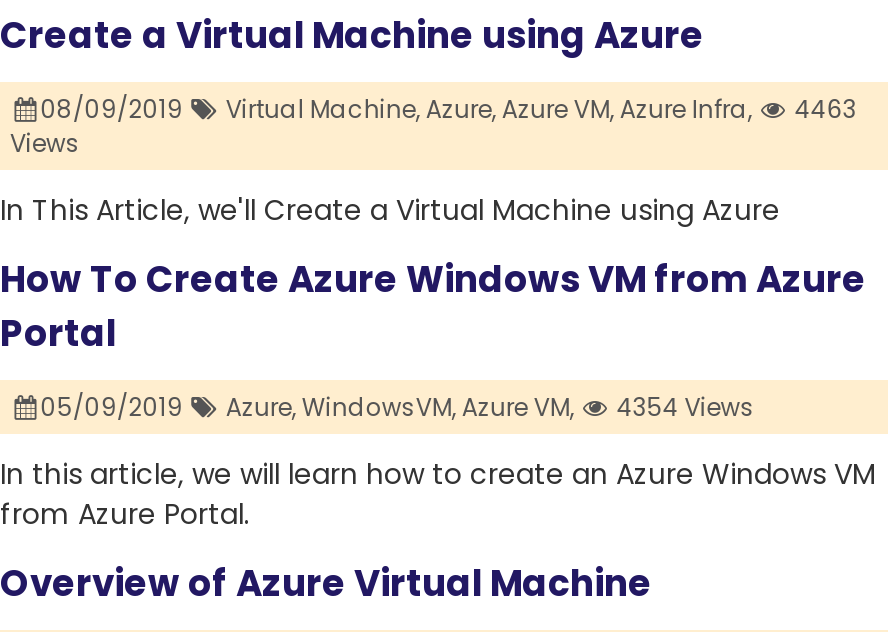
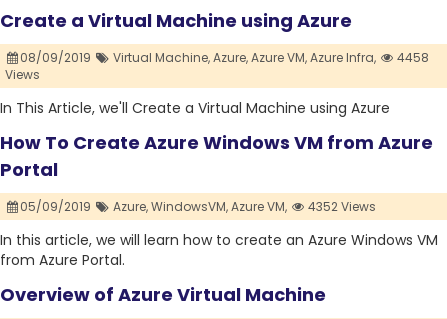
[41,93,857,127] 08/09/2019 Virtual Machine, Azure, Azure VM, Azure Infra, 4463 -> [20,49,429,66] 08/09/2019 Virtual Machine, Azure, Azure VM, Azure Infra, 4458
[41,391,755,425] 05/09/2019 Azure, WindowsVM, Azure VM, 4354 Views -> [20,198,376,215] 05/09/2019 Azure, WindowsVM, Azure VM, 4352 Views

